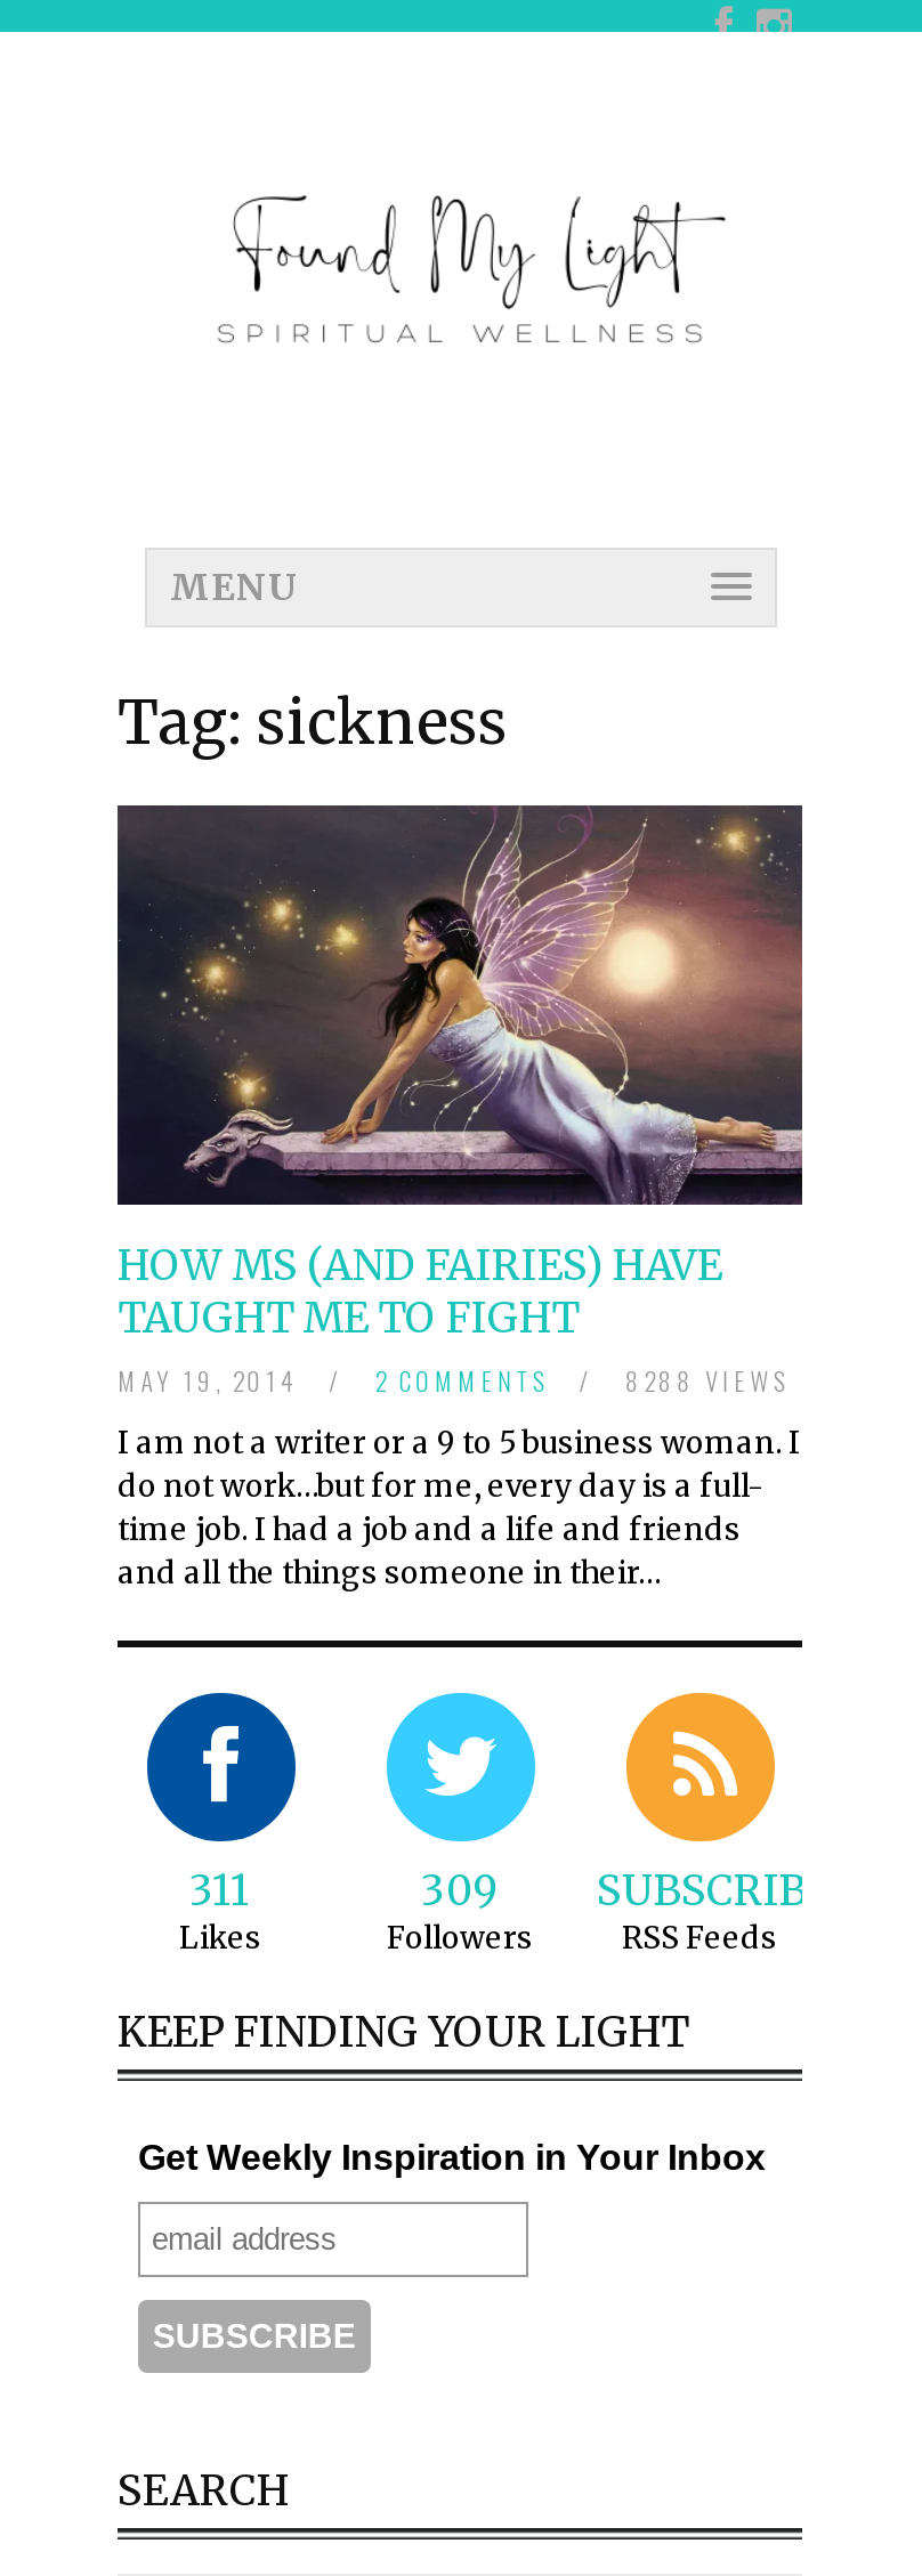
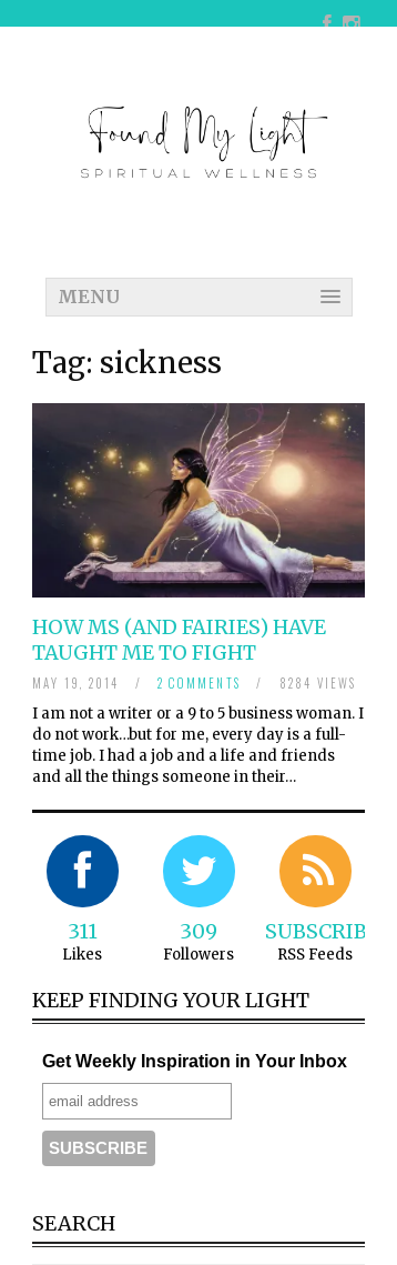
[616,1362,788,1398] 8288 VIEWS -> [274,674,357,692] 8284 VIEWS

